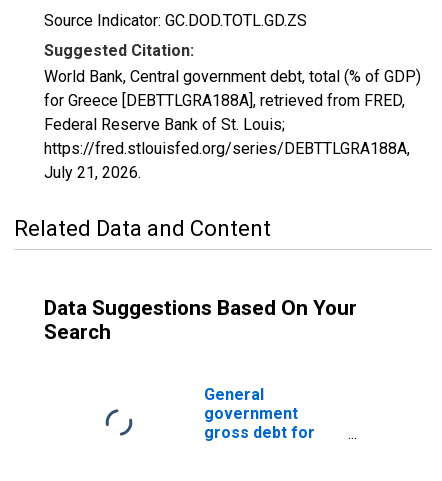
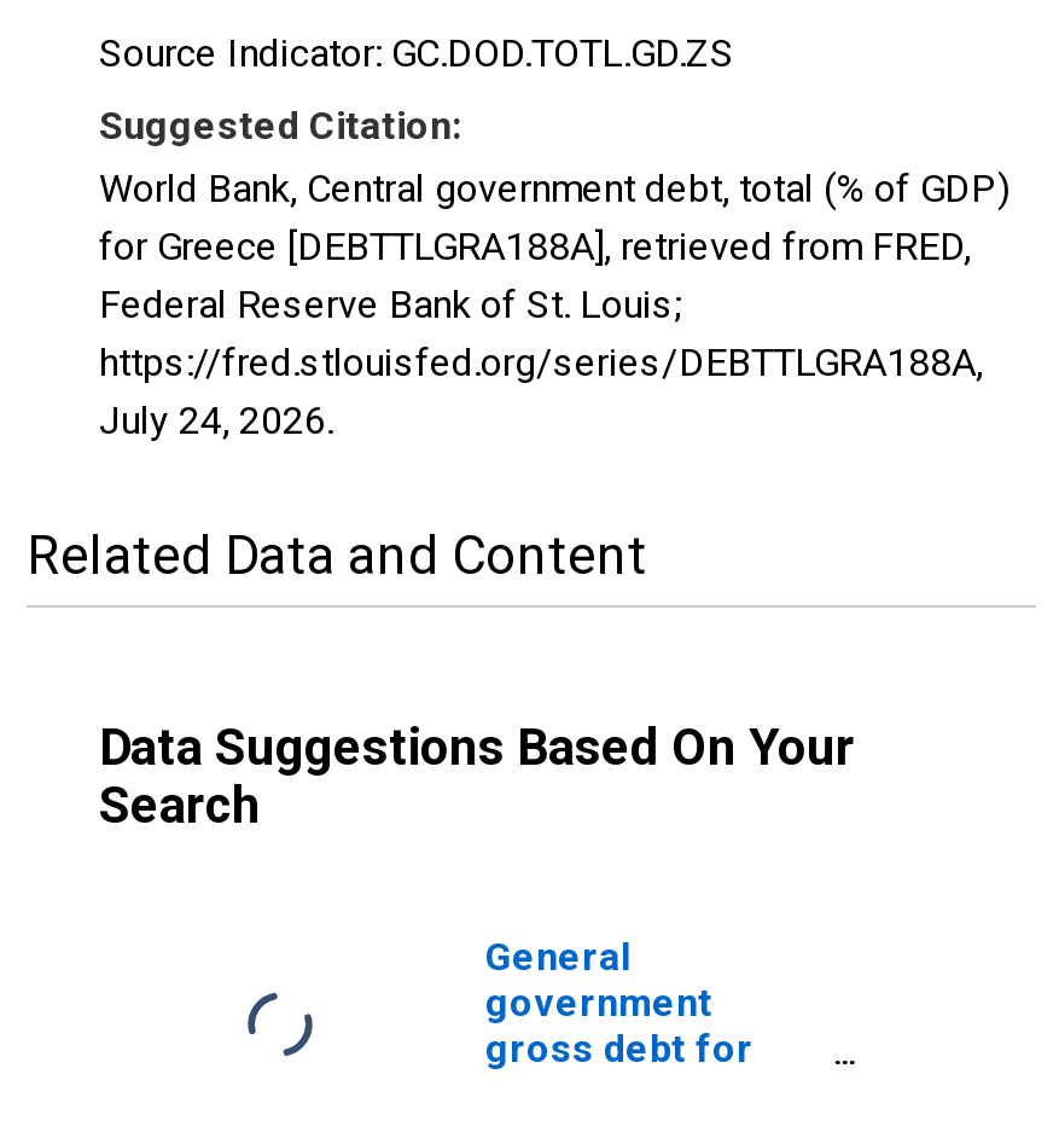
[44,163,141,182] July 21, 2026. -> [99,397,333,443] July 24, 2026.

